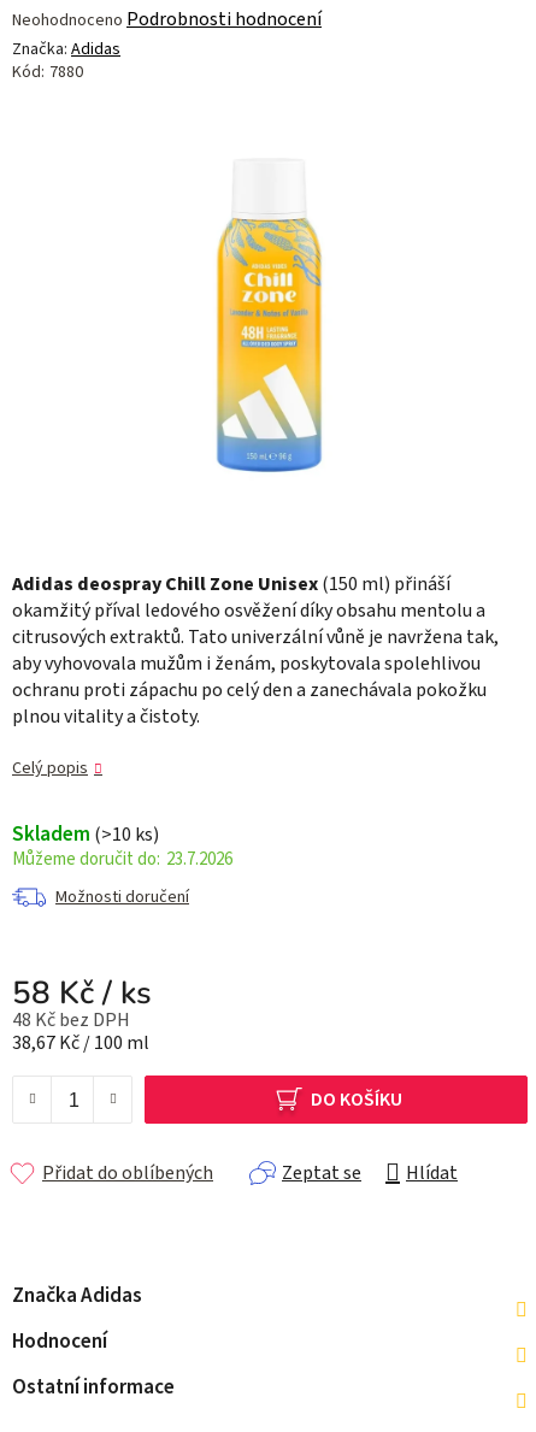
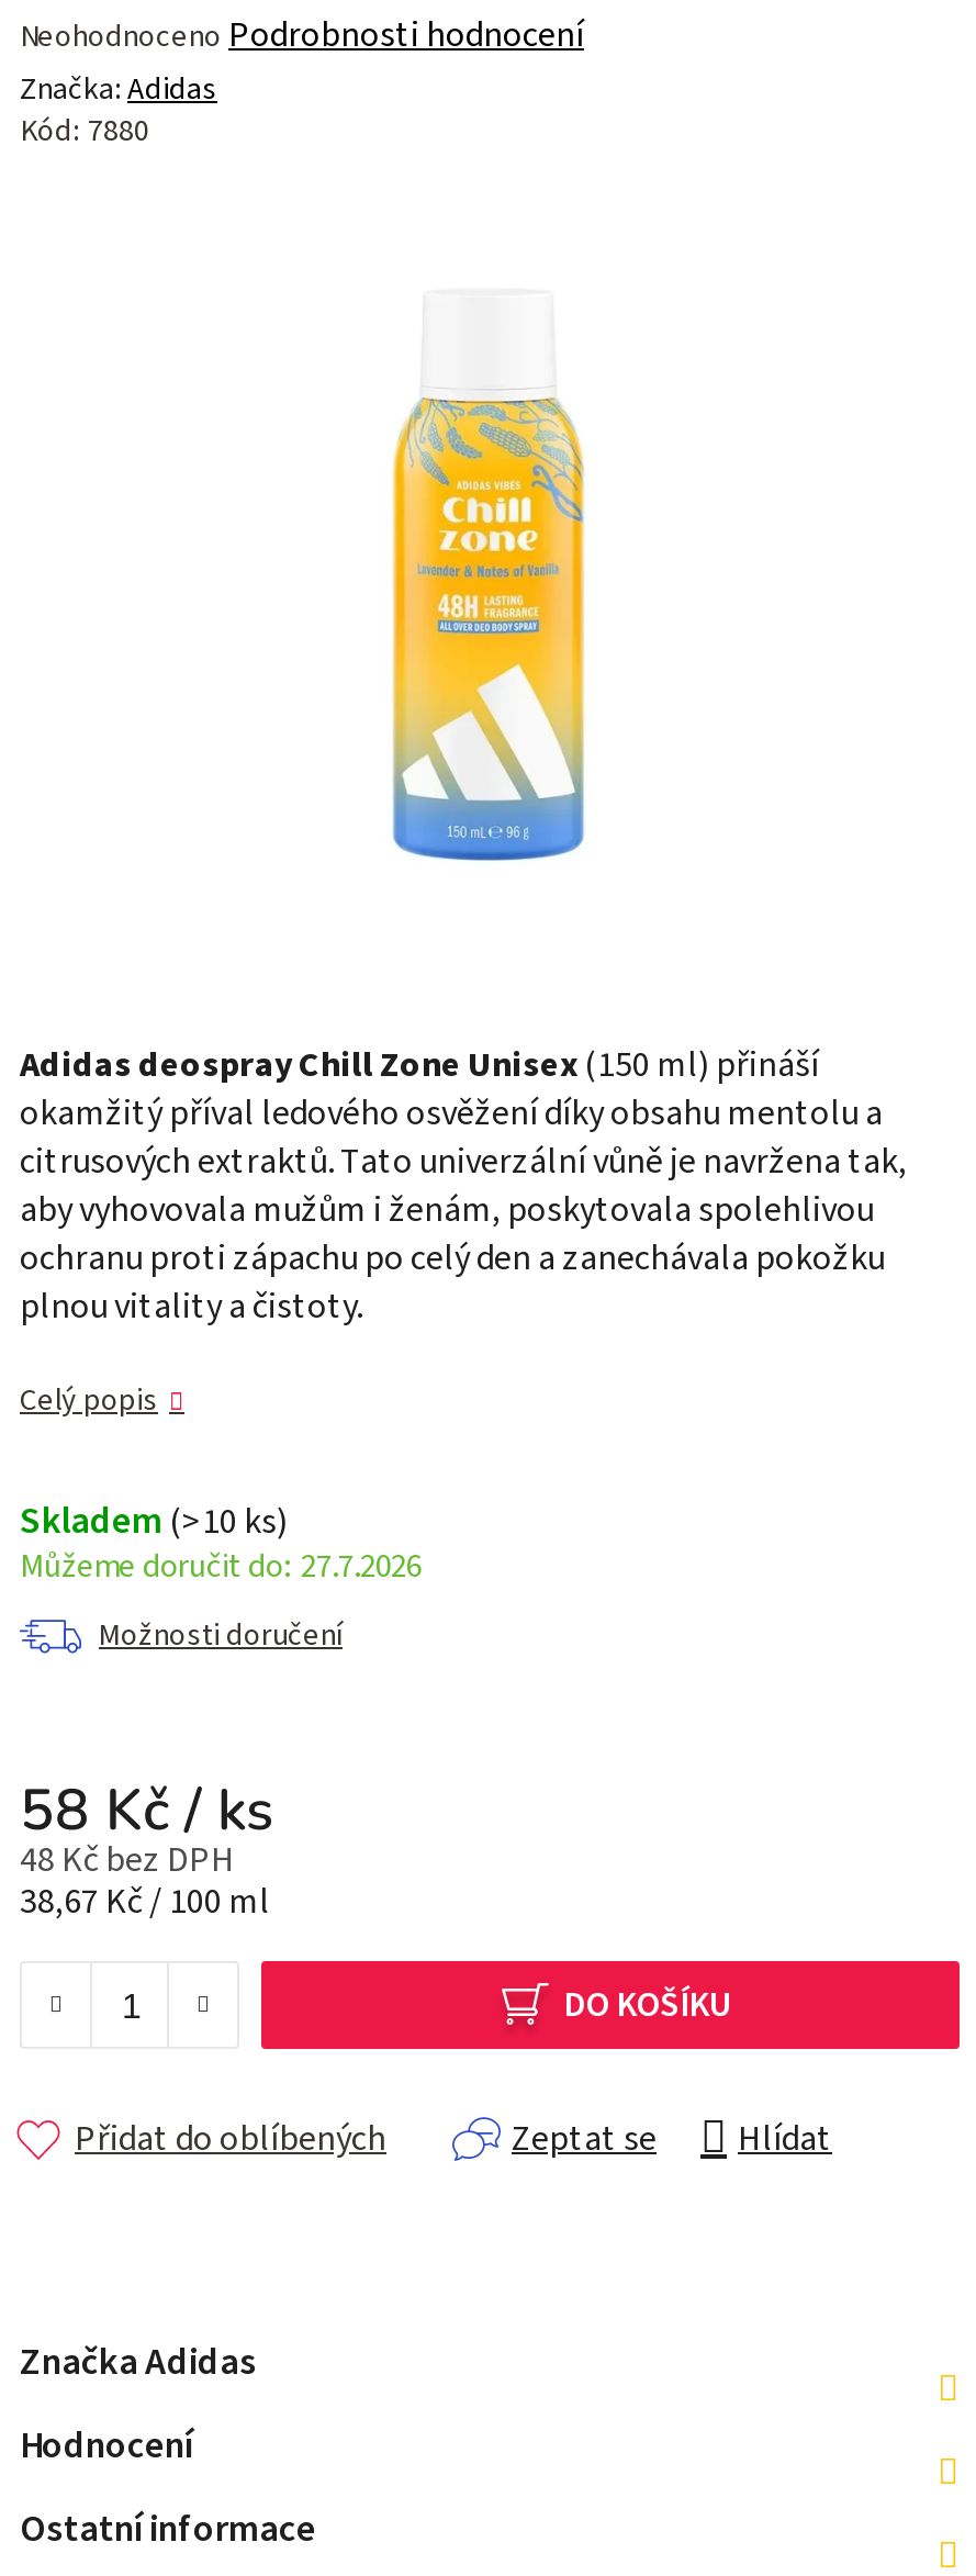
[163,847,232,872] 23.7.2026 -> [294,1544,422,1590] 27.7.2026

